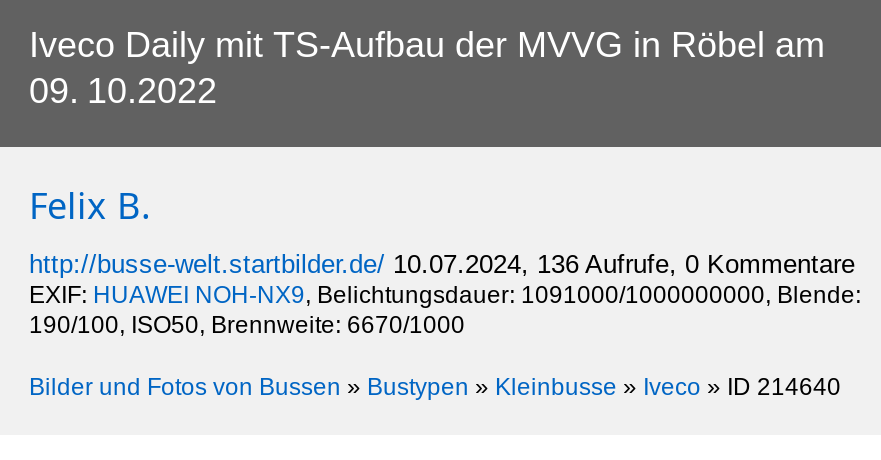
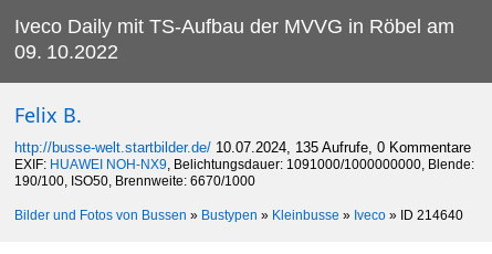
[29,249,855,279] http://busse-welt.startbilder.de/ 10.07.2024, 136 Aufrufe, 0 Kommentare -> [14,139,471,156] http://busse-welt.startbilder.de/ 10.07.2024, 135 Aufrufe, 0 Kommentare

